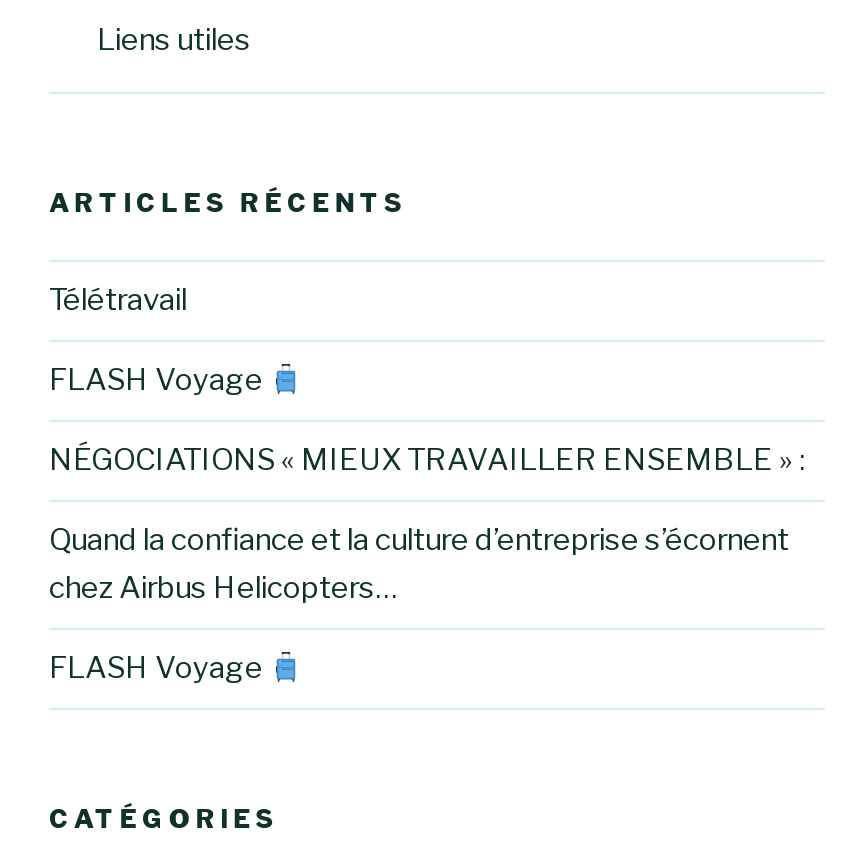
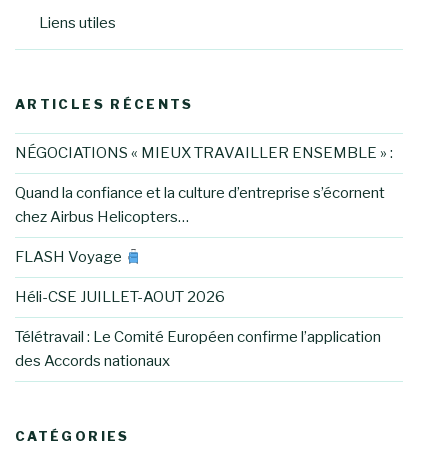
[49,282,269,398] Télétravail | FLASH Voyage -> none
moved [49,442,805,686] -> [15,144,393,266]: NÉGOCIATIONS « MIEUX TRAVAILLER ENSEMBLE » : | Quand la confiance et la culture d’entreprise s’écornent | chez Airbus Helicopters… | FLASH Voyage
none -> [15,288,381,370] Héli-CSE JUILLET-AOUT 2026 | Télétravail : Le Comité Européen confirme l’application | des Accords nationaux

